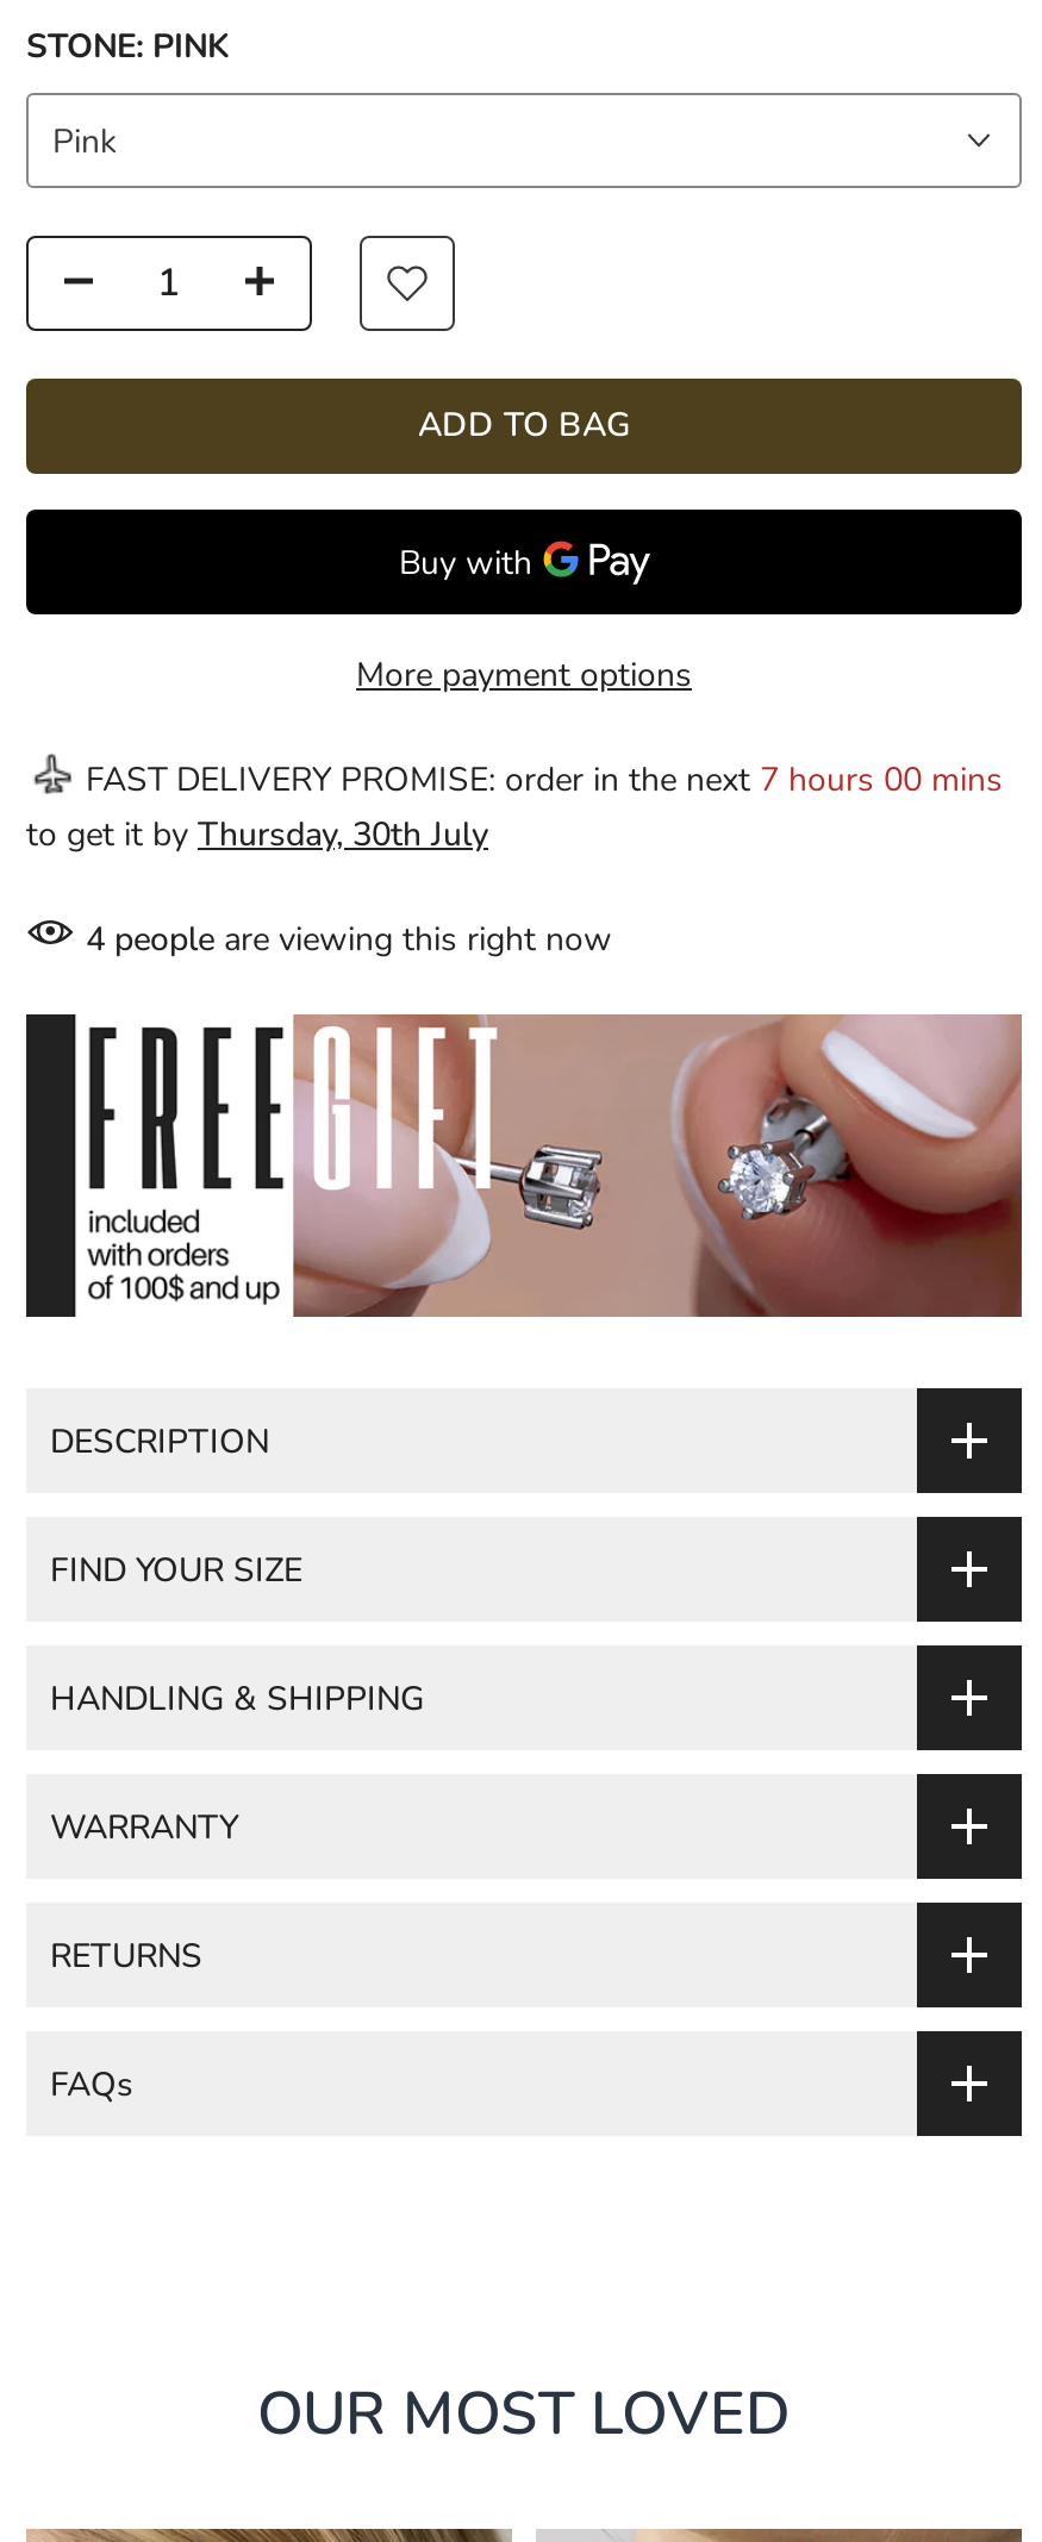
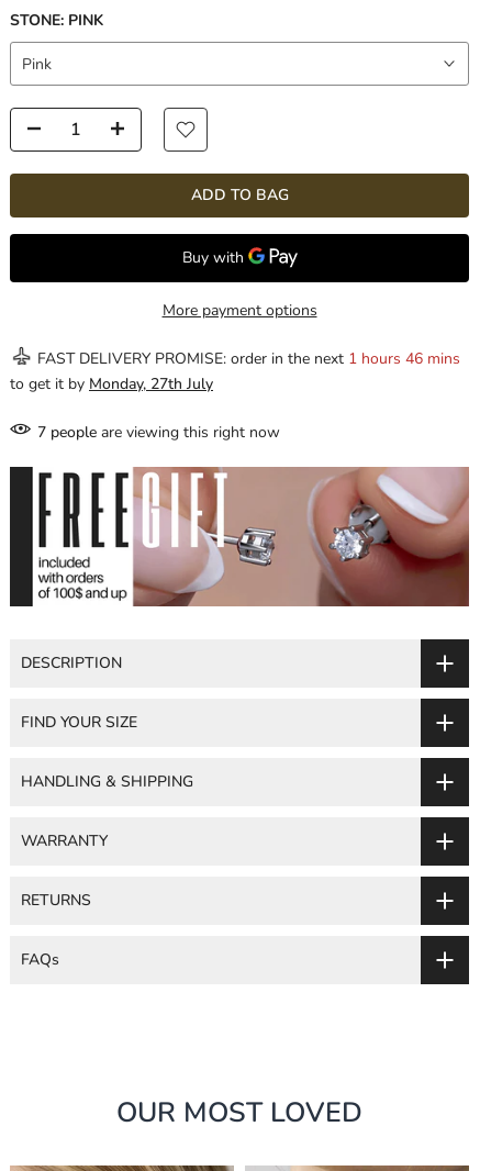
[86,758,1003,803] FAST DELIVERY PROMISE: order in the next 7 hours 00 mins -> [37,348,460,369] FAST DELIVERY PROMISE: order in the next 1 hours 46 mins
[26,813,488,858] to get it by Thursday, 30th July -> [10,373,213,394] to get it by Monday, 27th July
[86,918,612,963] 4 people are viewing this right now -> [37,422,280,442] 7 people are viewing this right now

